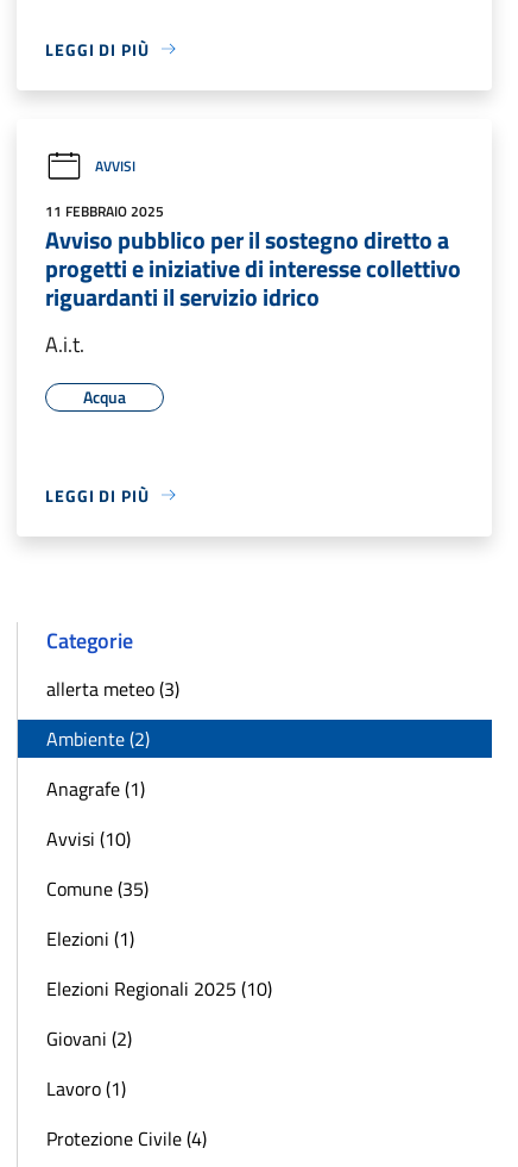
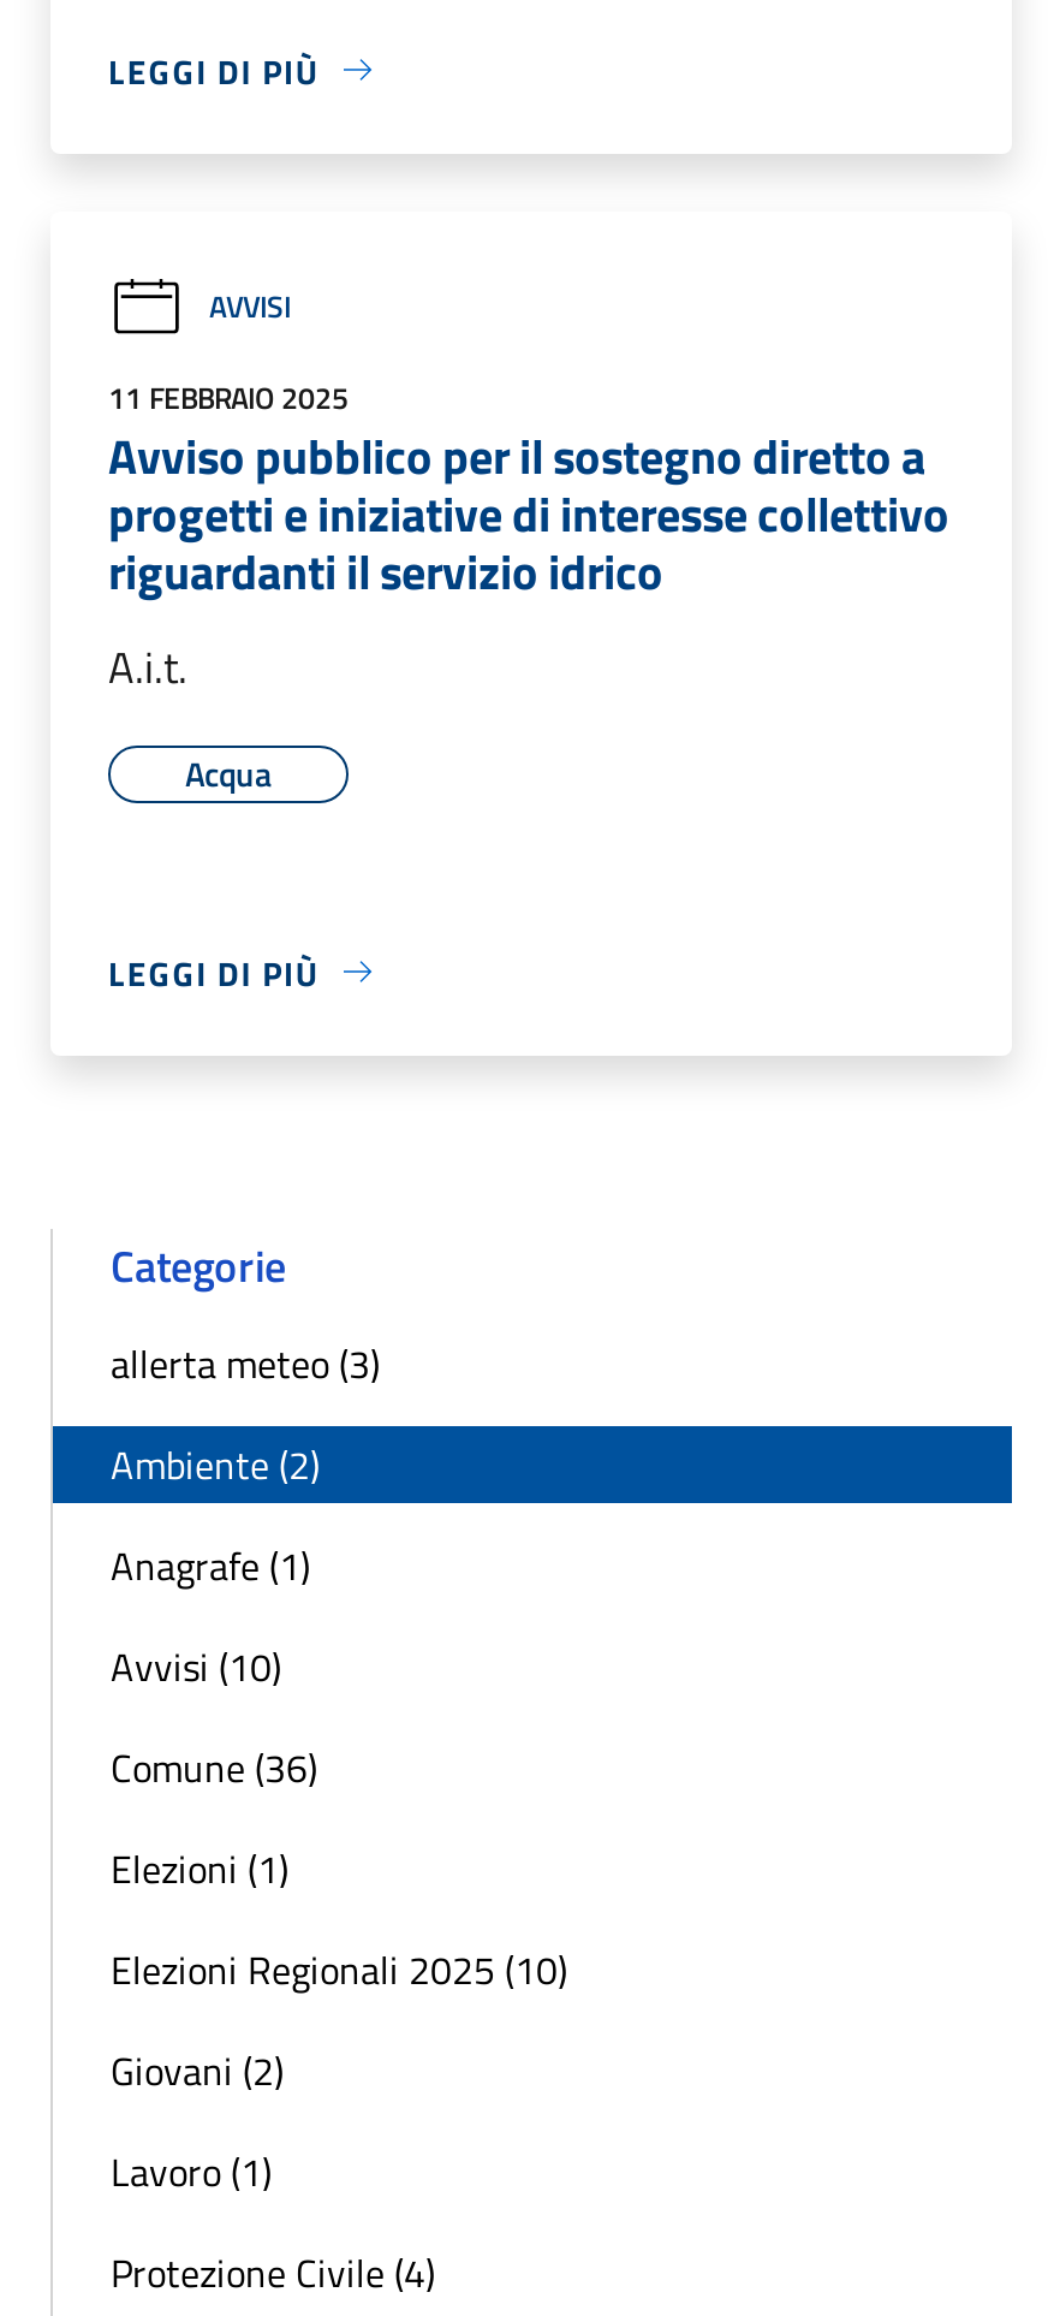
[46,874,149,903] Comune (35) -> [111,1738,317,1796] Comune (36)

